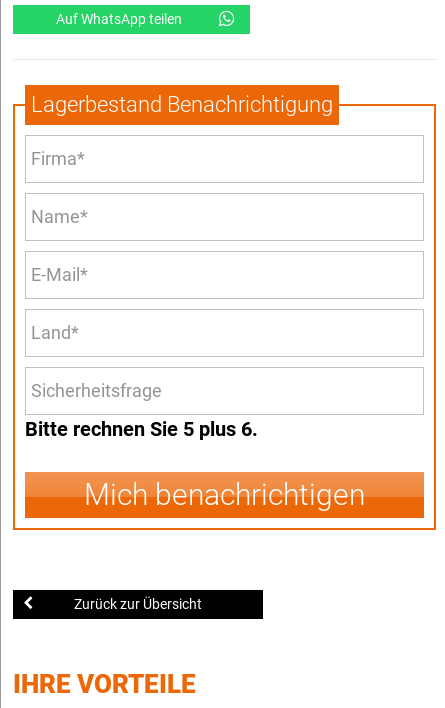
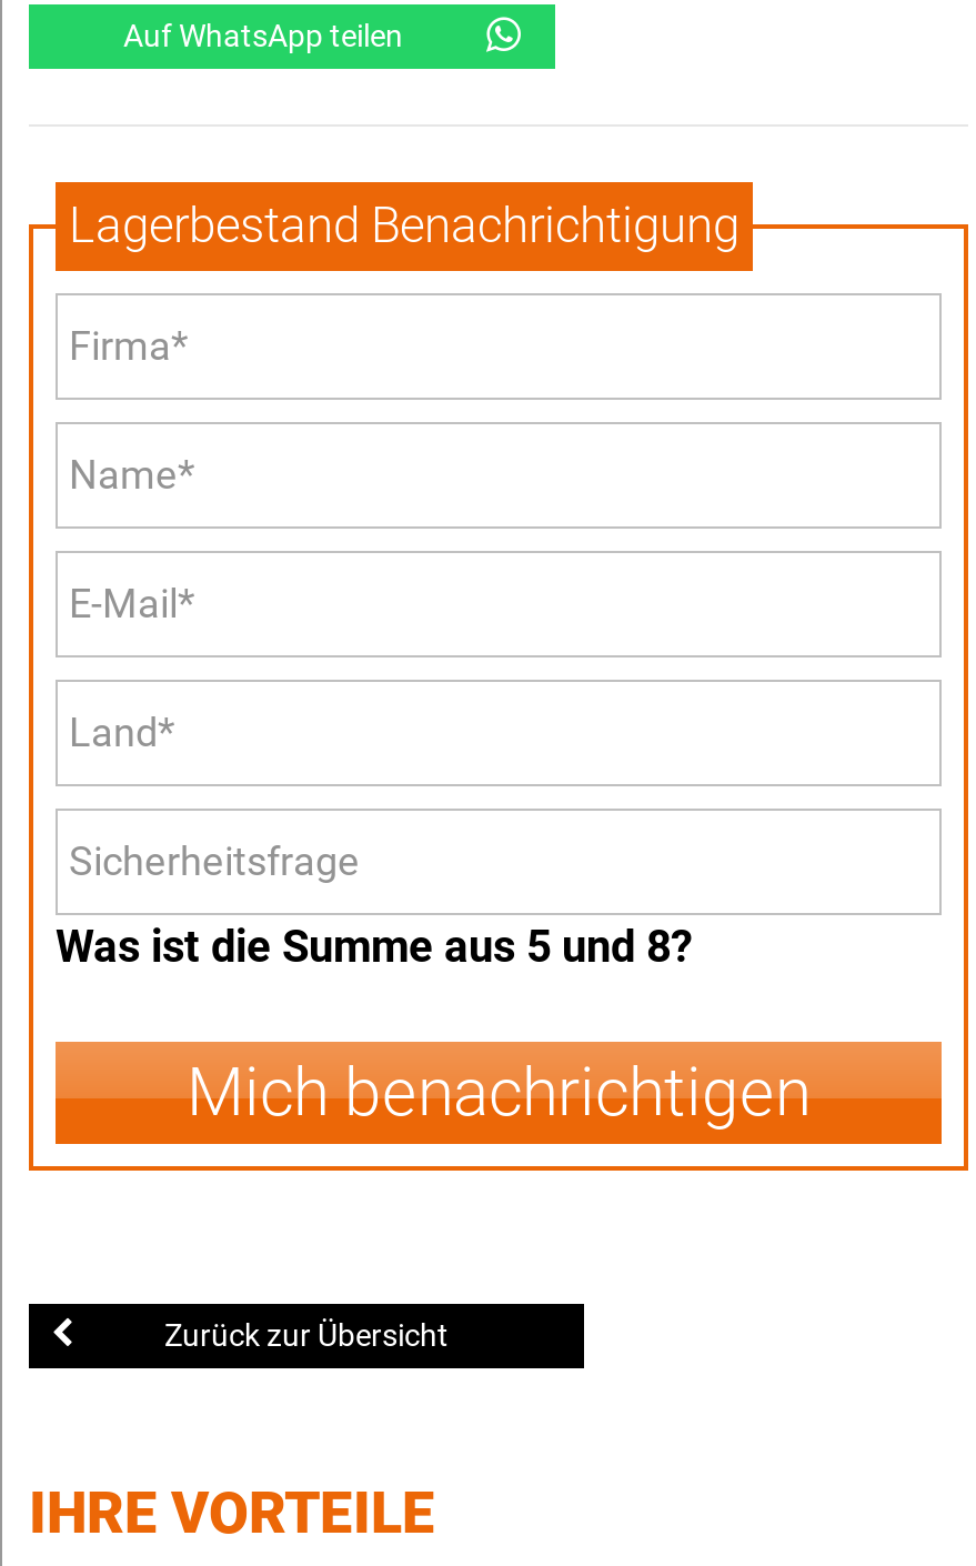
[25,417,258,441] Bitte rechnen Sie 5 plus 6. -> [56,921,693,974] Was ist die Summe aus 5 und 8?

